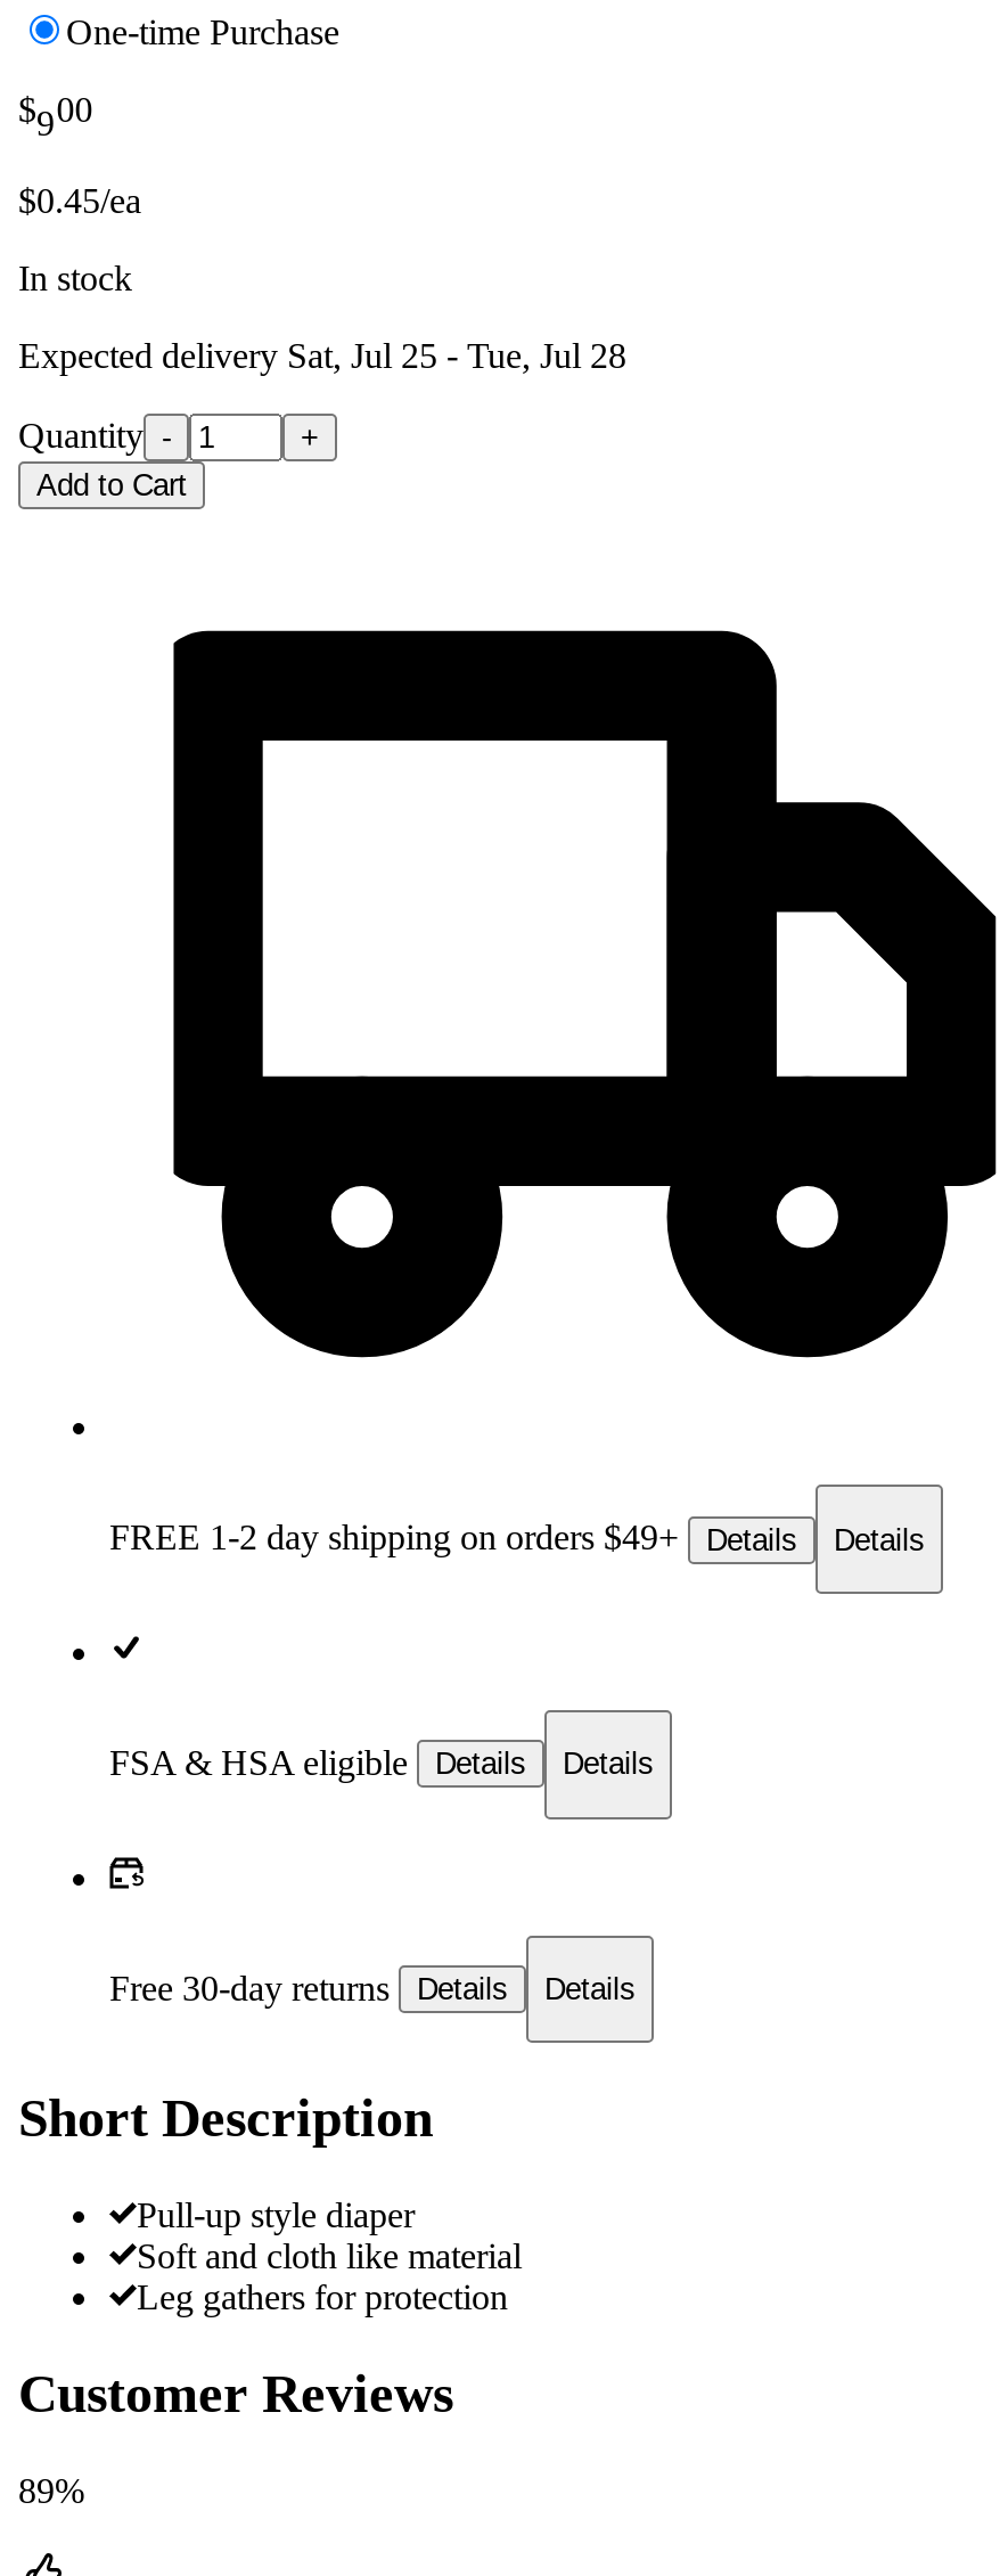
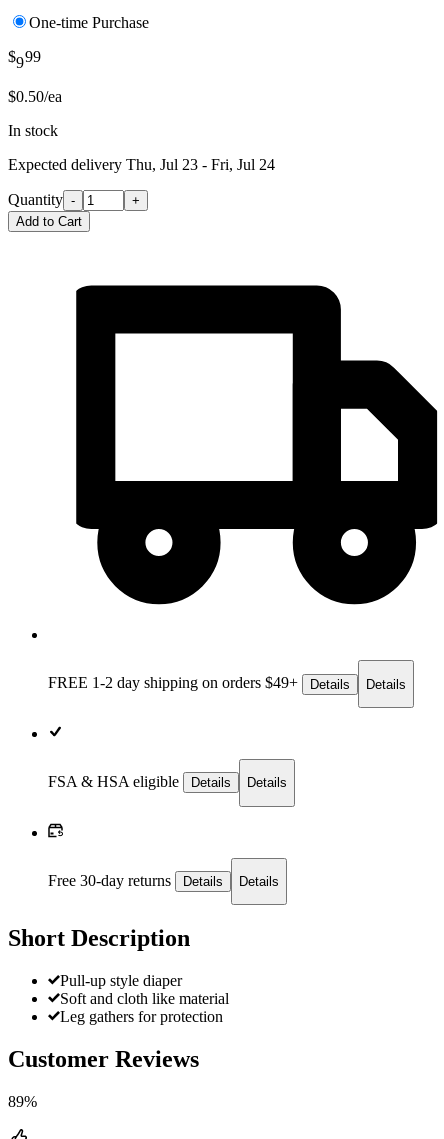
[18,90,93,143] $900 -> [8,48,41,71] $999
[18,182,141,221] $0.45/ea -> [8,88,62,105] $0.50/ea
[18,337,626,376] Expected delivery Sat, Jul 25 - Tue, Jul 28 -> [8,156,275,173] Expected delivery Thu, Jul 23 - Fri, Jul 24

